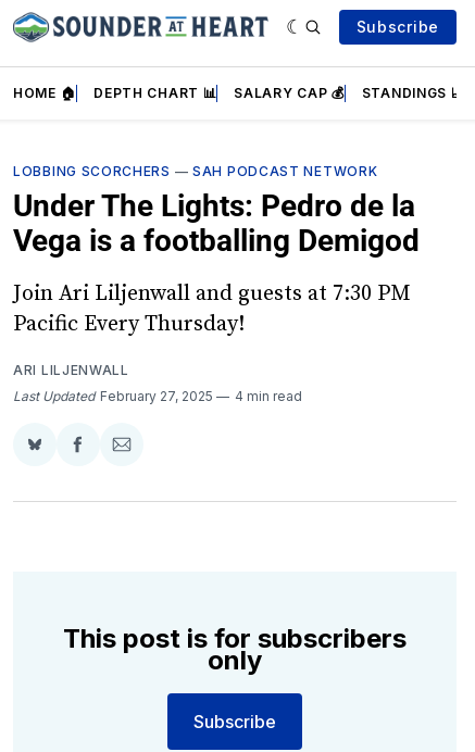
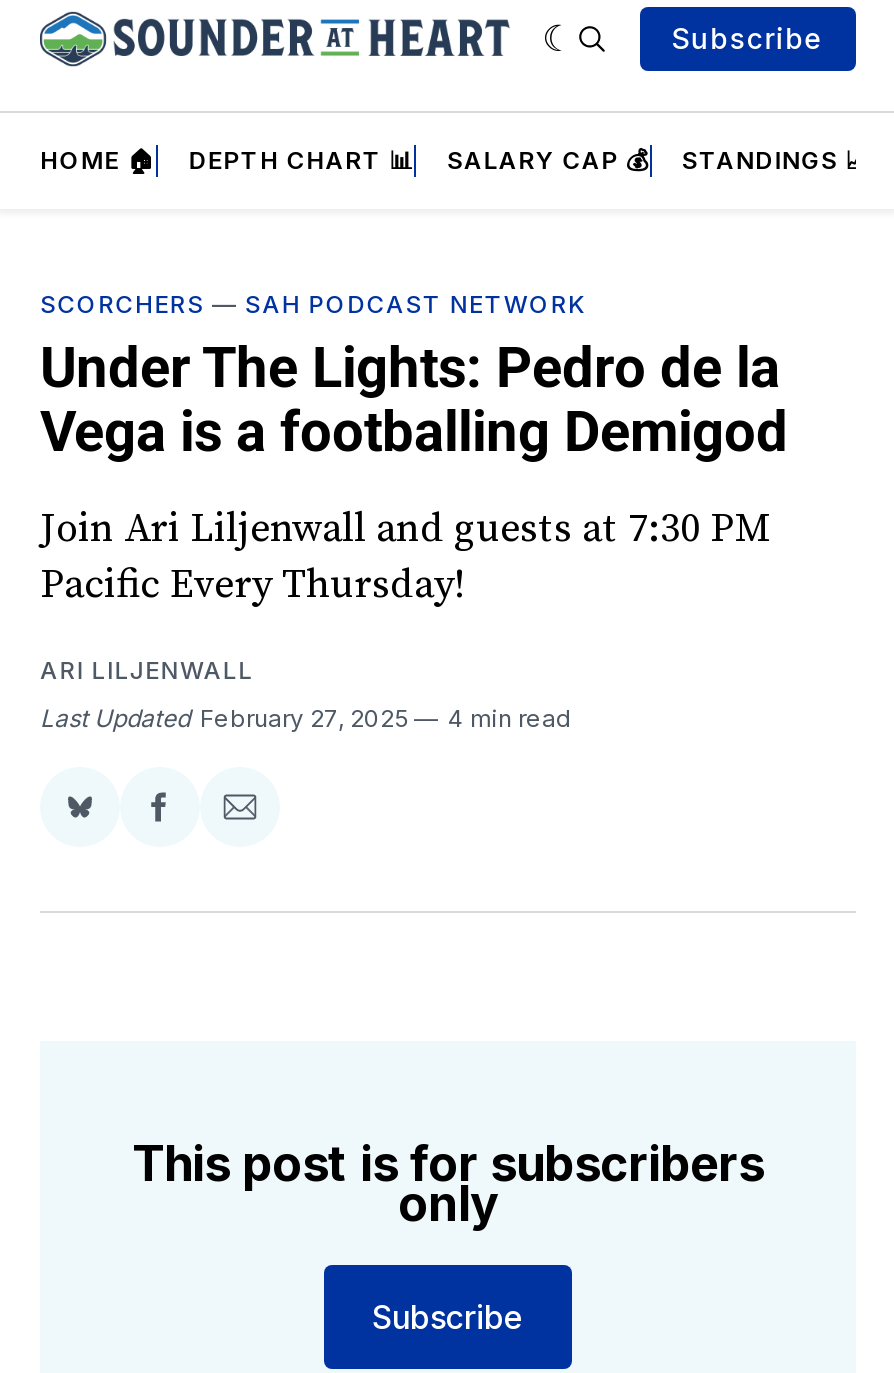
[13,163,377,179] LOBBING SCORCHERS — SAH PODCAST NETWORK -> [40,289,585,319] SCORCHERS — SAH PODCAST NETWORK

